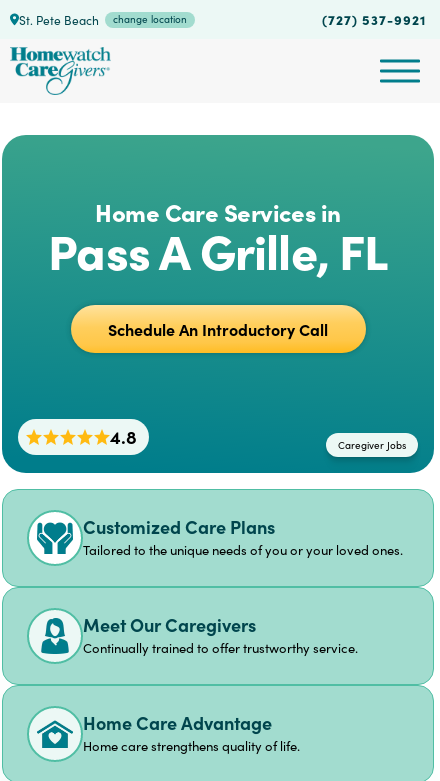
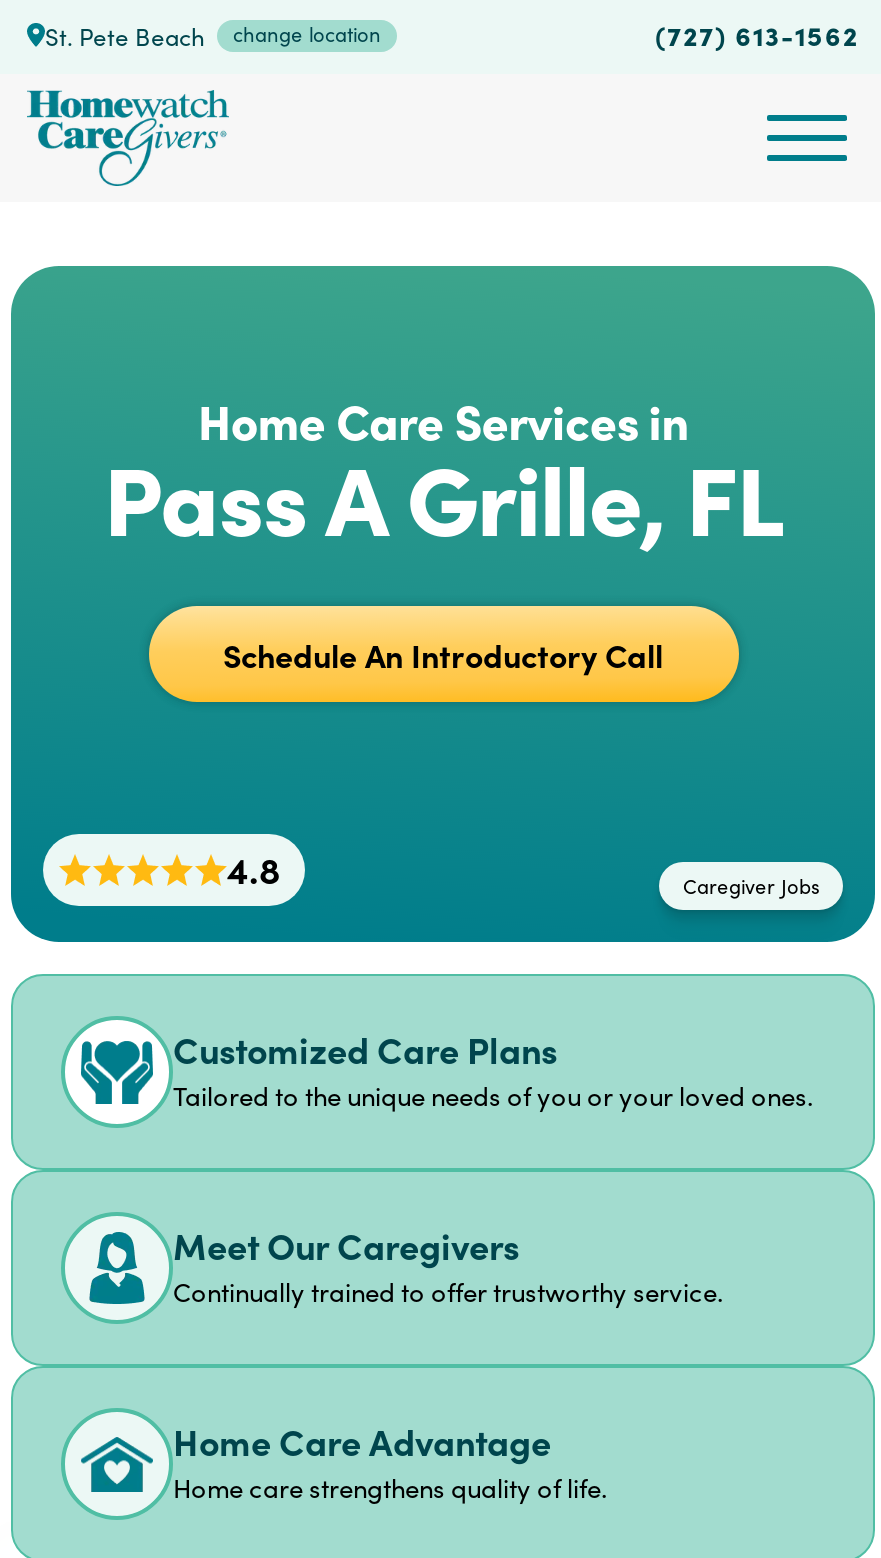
[322,10,426,28] (727) 537-9921 -> [655,16,859,52] (727) 613-1562

